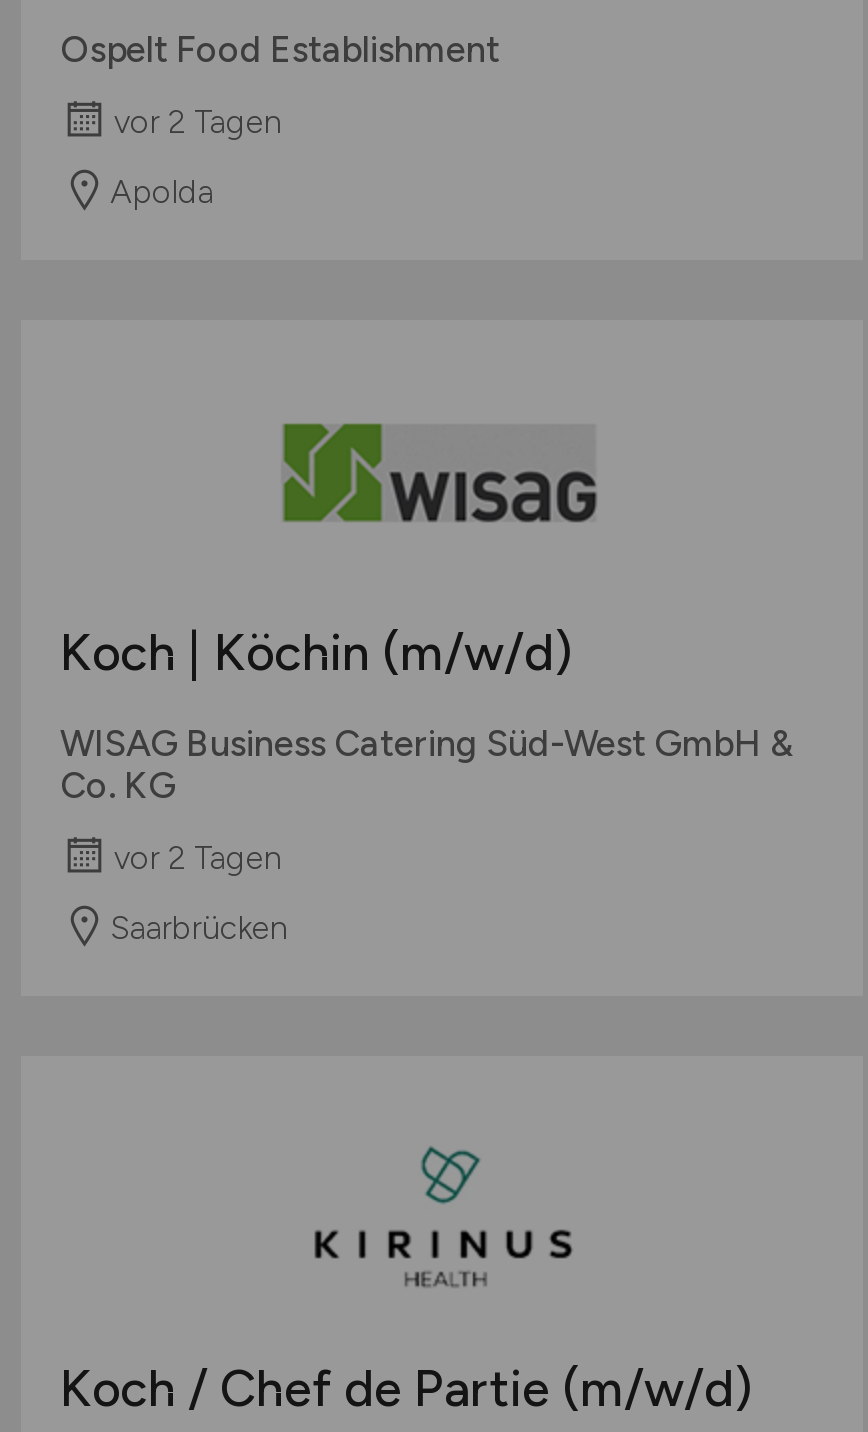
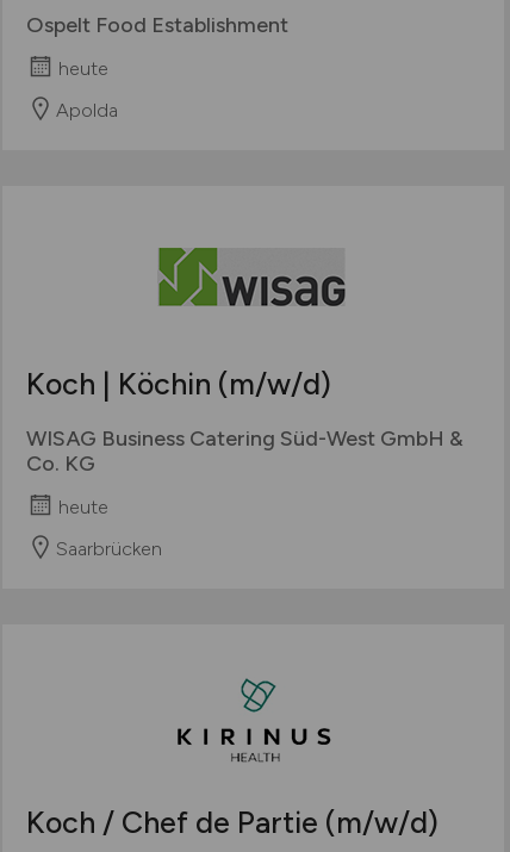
[114,103,282,141] vor 2 Tagen -> [58,57,108,79] heute
[114,839,282,877] vor 2 Tagen -> [58,495,108,518] heute

